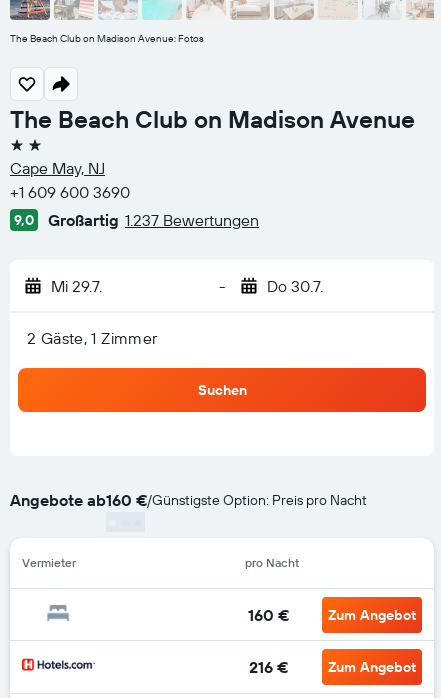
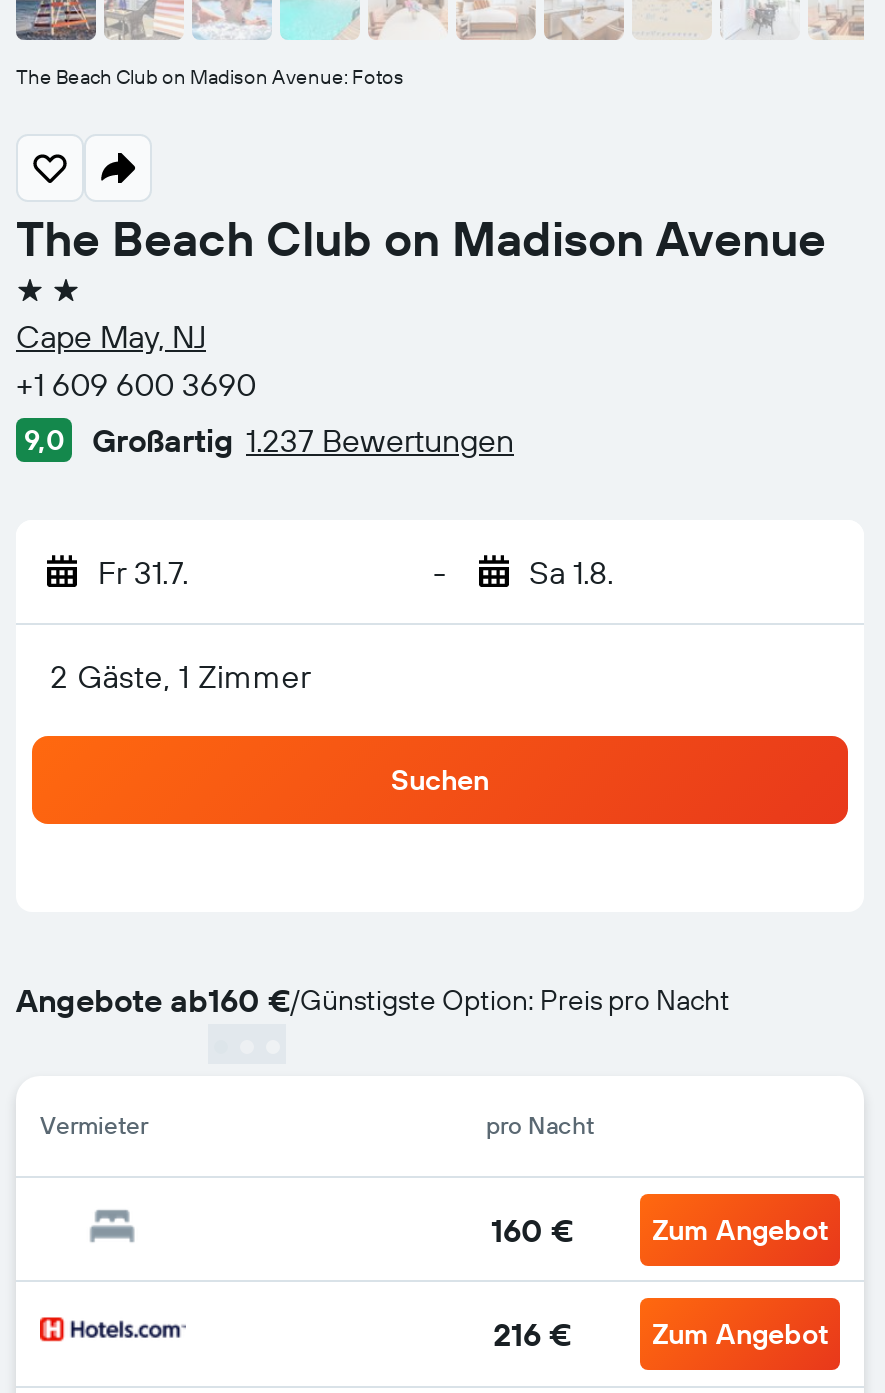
[51,276,102,296] Mi 29.7. -> [98,552,188,592] Fr 31.7.
[266,276,322,296] Do 30.7. -> [529,552,613,592] Sa 1.8.

